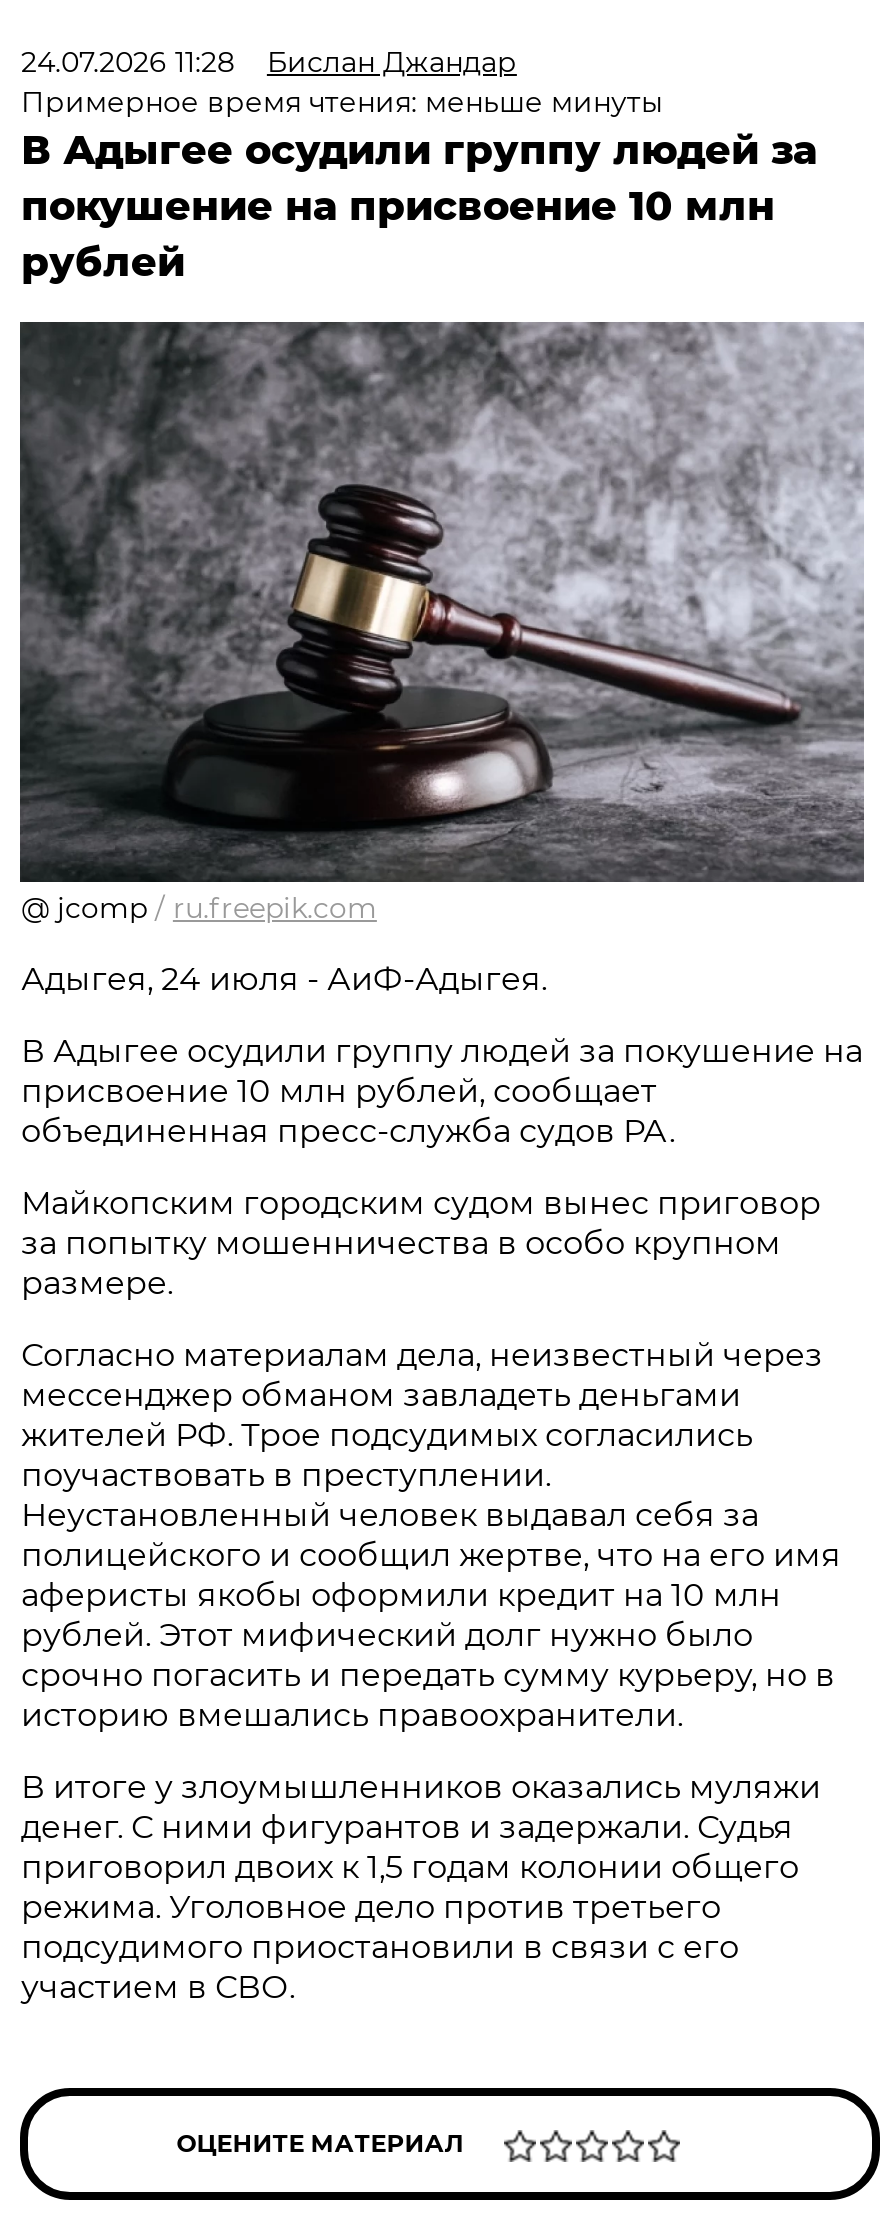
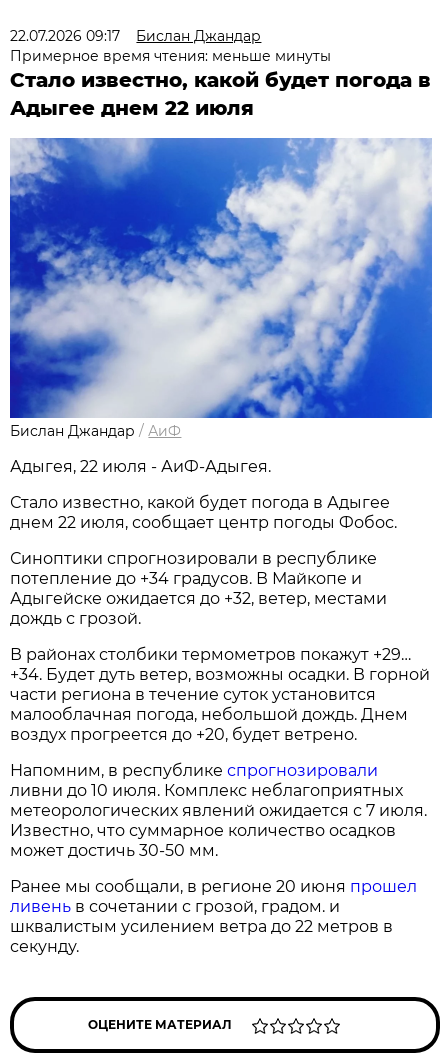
[21,44,517,80] 24.07.2026 11:28 Бислан Джандар -> [10,27,261,45] 22.07.2026 09:17 Бислан Джандар
[21,126,817,286] В Адыгее осудили группу людей за | покушение на присвоение 10 млн | рублей -> [10,68,431,120] Стало известно, какой будет погода в | Адыгее днем 22 июля
[18,320,866,2006] [image] | @ jcomp / ru.freepik.com | Адыгея, 24 июля - АиФ-Адыгея. | В Адыгее осудили группу людей за покушение на | присвоение 10 млн рублей, сообщает | объединенная пресс-служба судов РА. | Майкопским городским судом вынес приговор | за попытку мошенничества в особо крупном | размере. | Согласно материалам дела, неизвестный через | мессенджер обманом завладеть деньгами | жителей РФ. Трое подсудимых согласились | поучаствовать в преступлении. | Неустановленный человек выдавал себя за | полицейского и сообщил жертве, что на его имя | аферисты якобы оформили кредит на 10 млн | рублей. Этот мифический долг нужно было | срочно погасить и передать сумму курьеру, но в | историю вмешались правоохранители. | В итоге у злоумышленников оказались муляжи | денег. С ними фигурантов и задержали. Судья | приговорил двоих к 1,5 годам колонии общего | режима. Уголовное дело против третьего | подсудимого приостановили в связи с его | участием в СВО. -> [9,137,433,956] [image] | Бислан Джандар / АиФ | Адыгея, 22 июля - АиФ-Адыгея. | Стало известно, какой будет погода в Адыгее | днем 22 июля, сообщает центр погоды Фобос. | Синоптики спрогнозировали в республике | потепление до +34 градусов. В Майкопе и | Адыгейске ожидается до +32, ветер, местами | дождь с грозой. | В районах столбики термометров покажут +29… | +34. Будет дуть ветер, возможны осадки. В горной | части региона в течение суток установится | малооблачная погода, небольшой дождь. Днем | воздух прогреется до +20, будет ветрено. | Напомним, в республике спрогнозировали | ливни до 10 июля. Комплекс неблагоприятных | метеорологических явлений ожидается с 7 июля. | Известно, что суммарное количество осадков | может достичь 30-50 мм. | Ранее мы сообщали, в регионе 20 июня прошел | ливень в сочетании с грозой, градом. и | шквалистым усилением ветра до 22 метров в | секунду.

